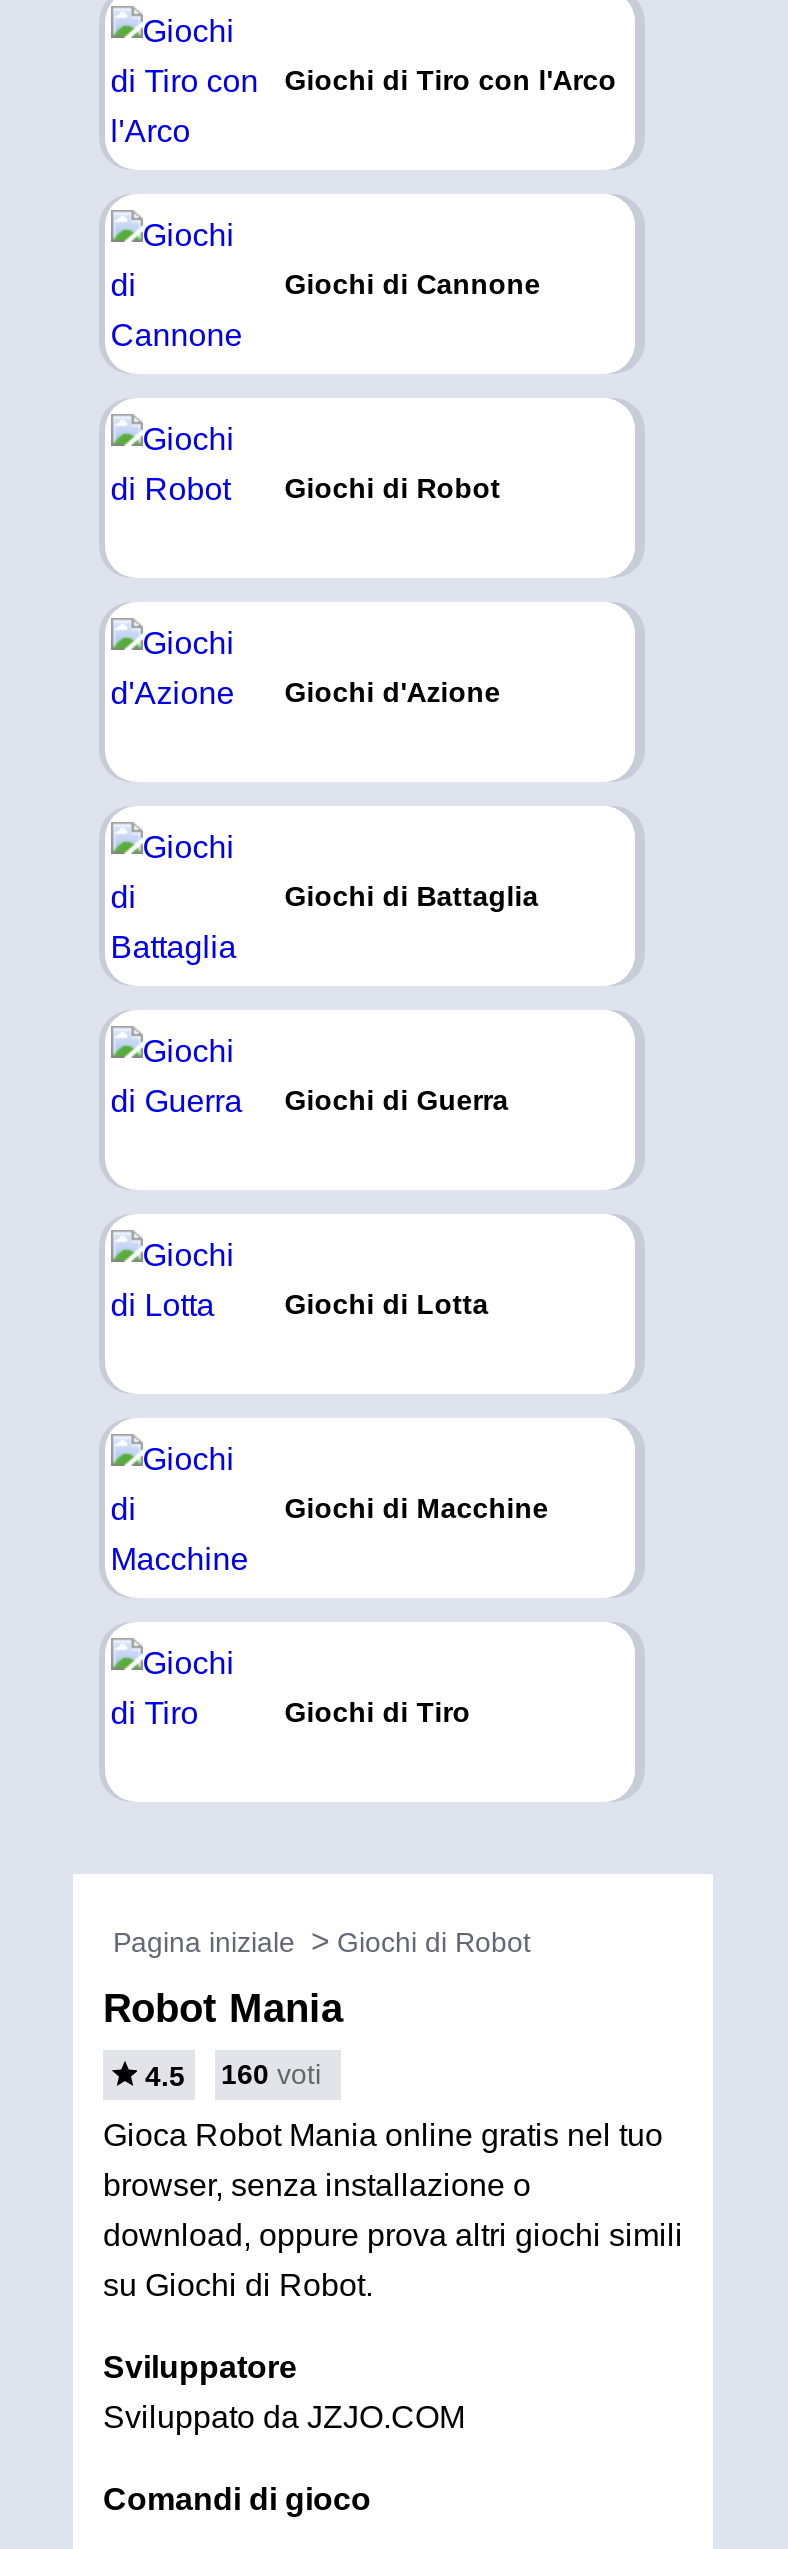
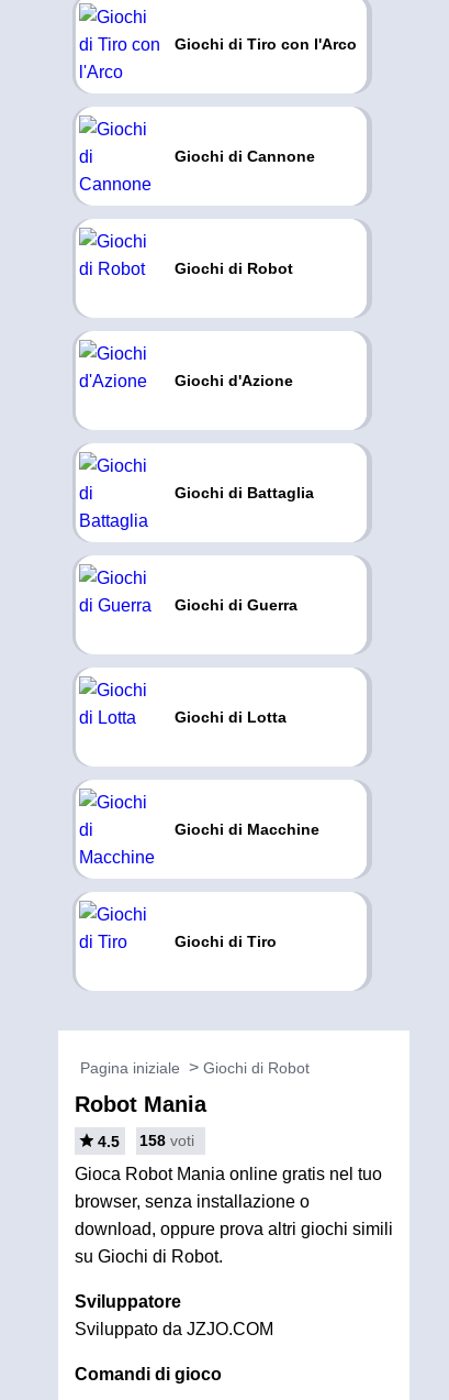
[145,2058,321,2092] 4.5 160 voti -> [98,1132,194,1150] 4.5 158 voti

